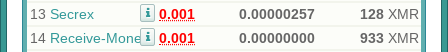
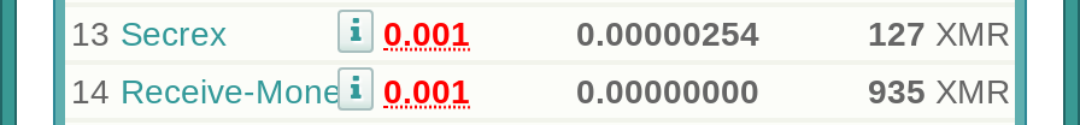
[239,6,315,22] 0.00000257 -> [576,14,759,53] 0.00000254
[360,6,419,22] 128 XMR -> [868,14,1010,53] 127 XMR
[360,30,419,46] 933 XMR -> [868,72,1010,111] 935 XMR

